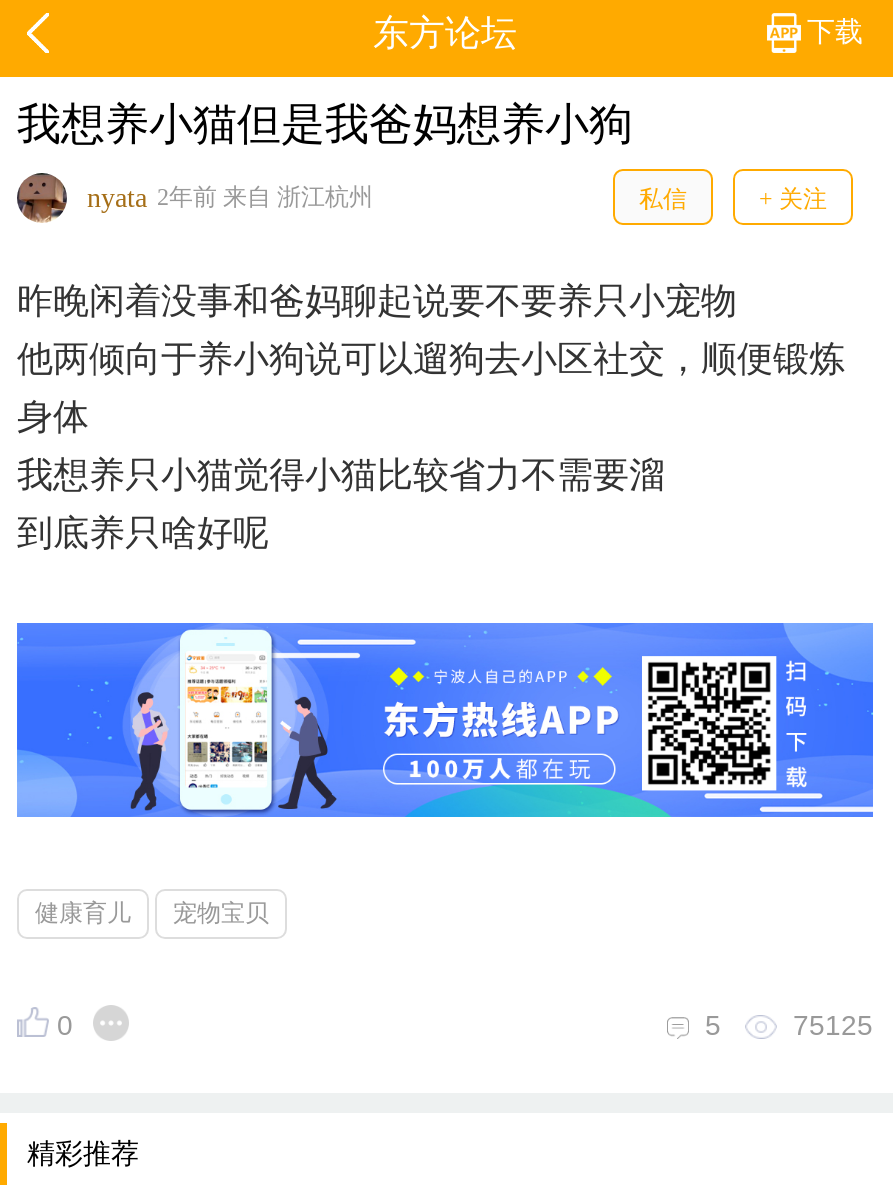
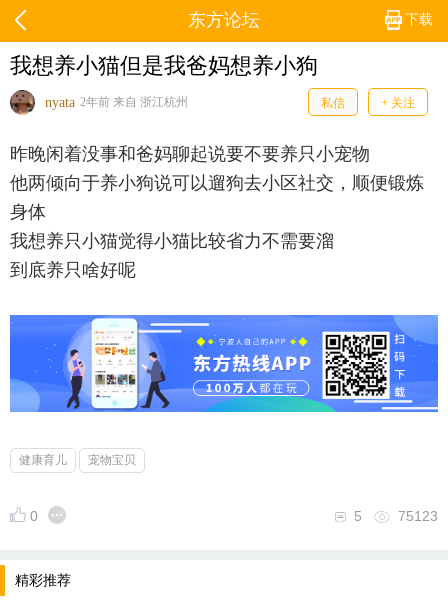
[697,1009,873,1041] 5 75125 -> [350,508,438,524] 5 75123

